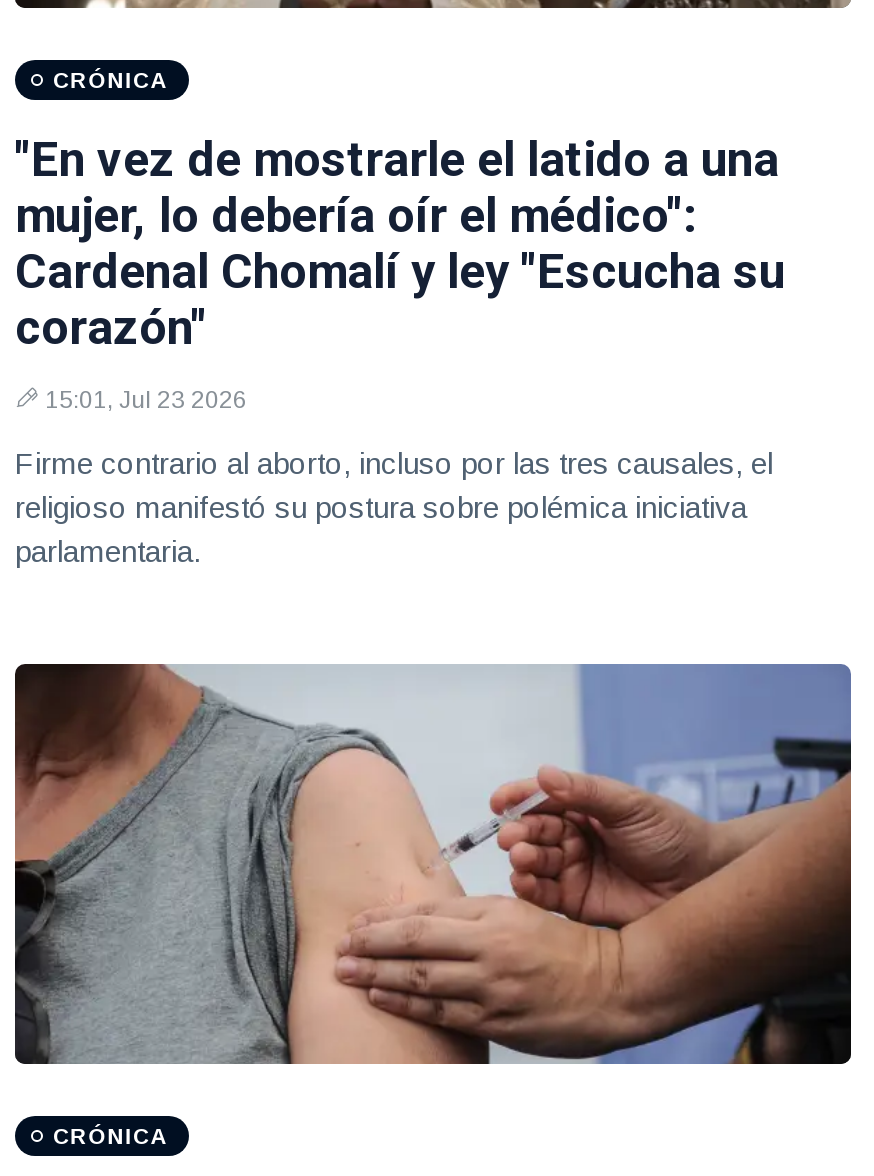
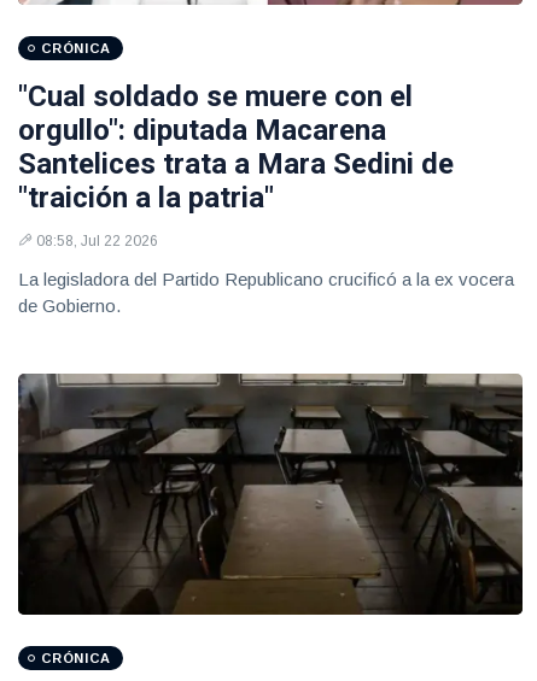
[15,131,785,355] "En vez de mostrarle el latido a una | mujer, lo debería oír el médico": | Cardenal Chomalí y ley "Escucha su | corazón" -> [18,79,454,214] "Cual soldado se muere con el | orgullo": diputada Macarena | Santelices trata a Mara Sedini de | "traición a la patria"
[45,385,247,413] 15:01, Jul 23 2026 -> [36,232,158,249] 08:58, Jul 22 2026
[15,445,773,567] Firme contrario al aborto, incluso por las tres causales, el | religioso manifestó su postura sobre polémica iniciativa | parlamentaria. -> [18,268,514,315] La legisladora del Partido Republicano crucificó a la ex vocera | de Gobierno.
[13,662,853,1066] [image] -> [17,372,524,616] [image]

